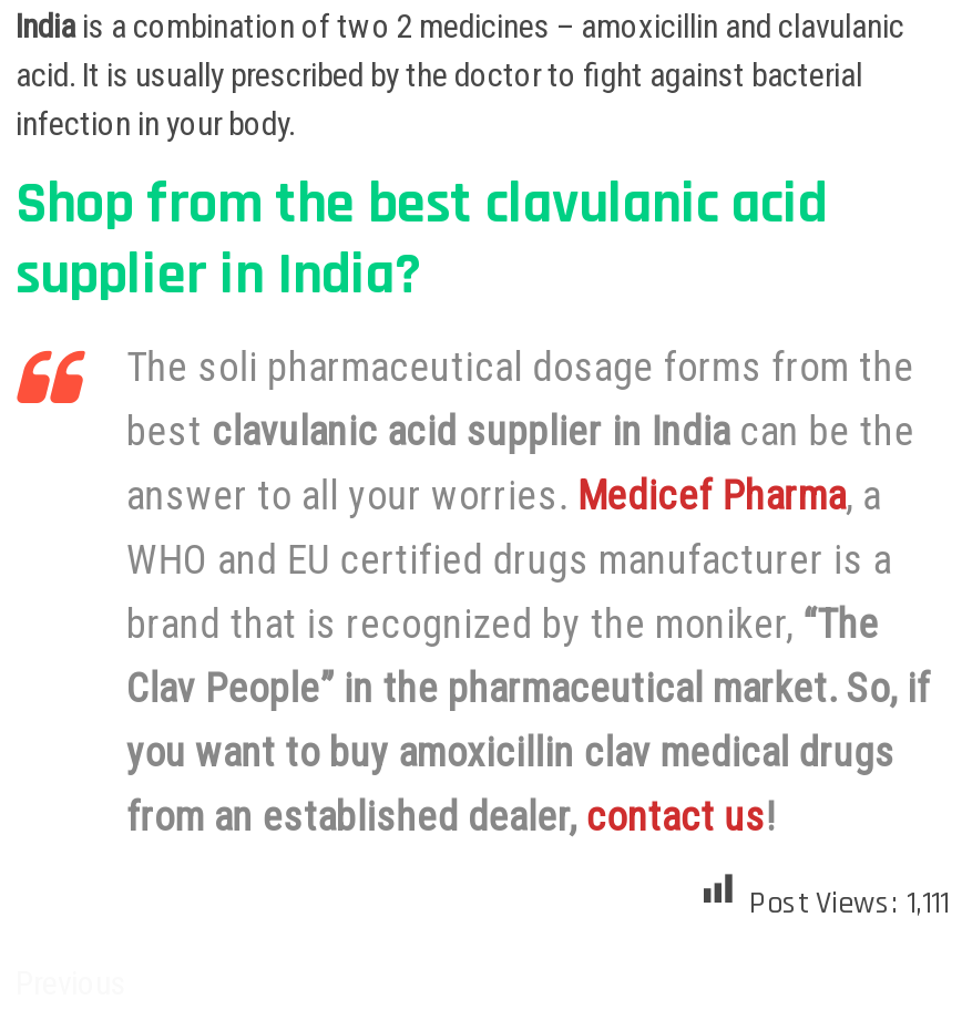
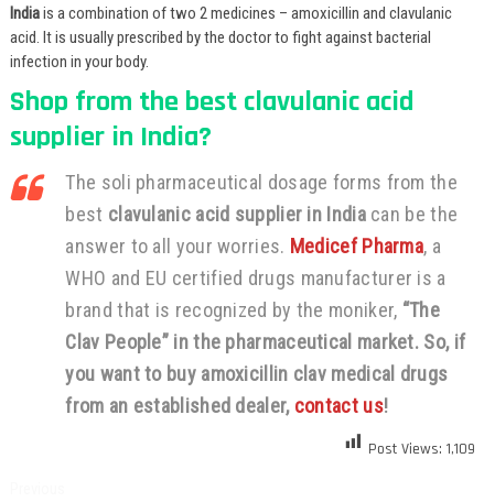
[749,883,949,923] Post Views: 1,111 -> [368,439,475,459] Post Views: 1,109

